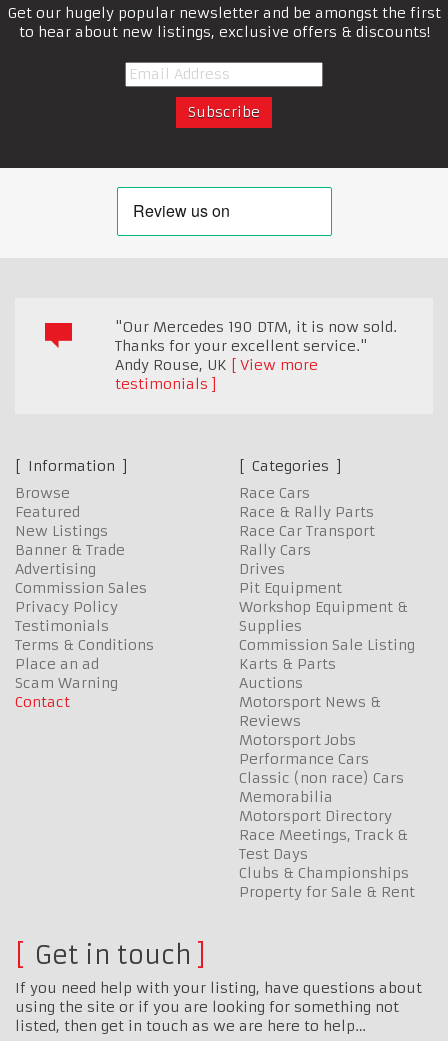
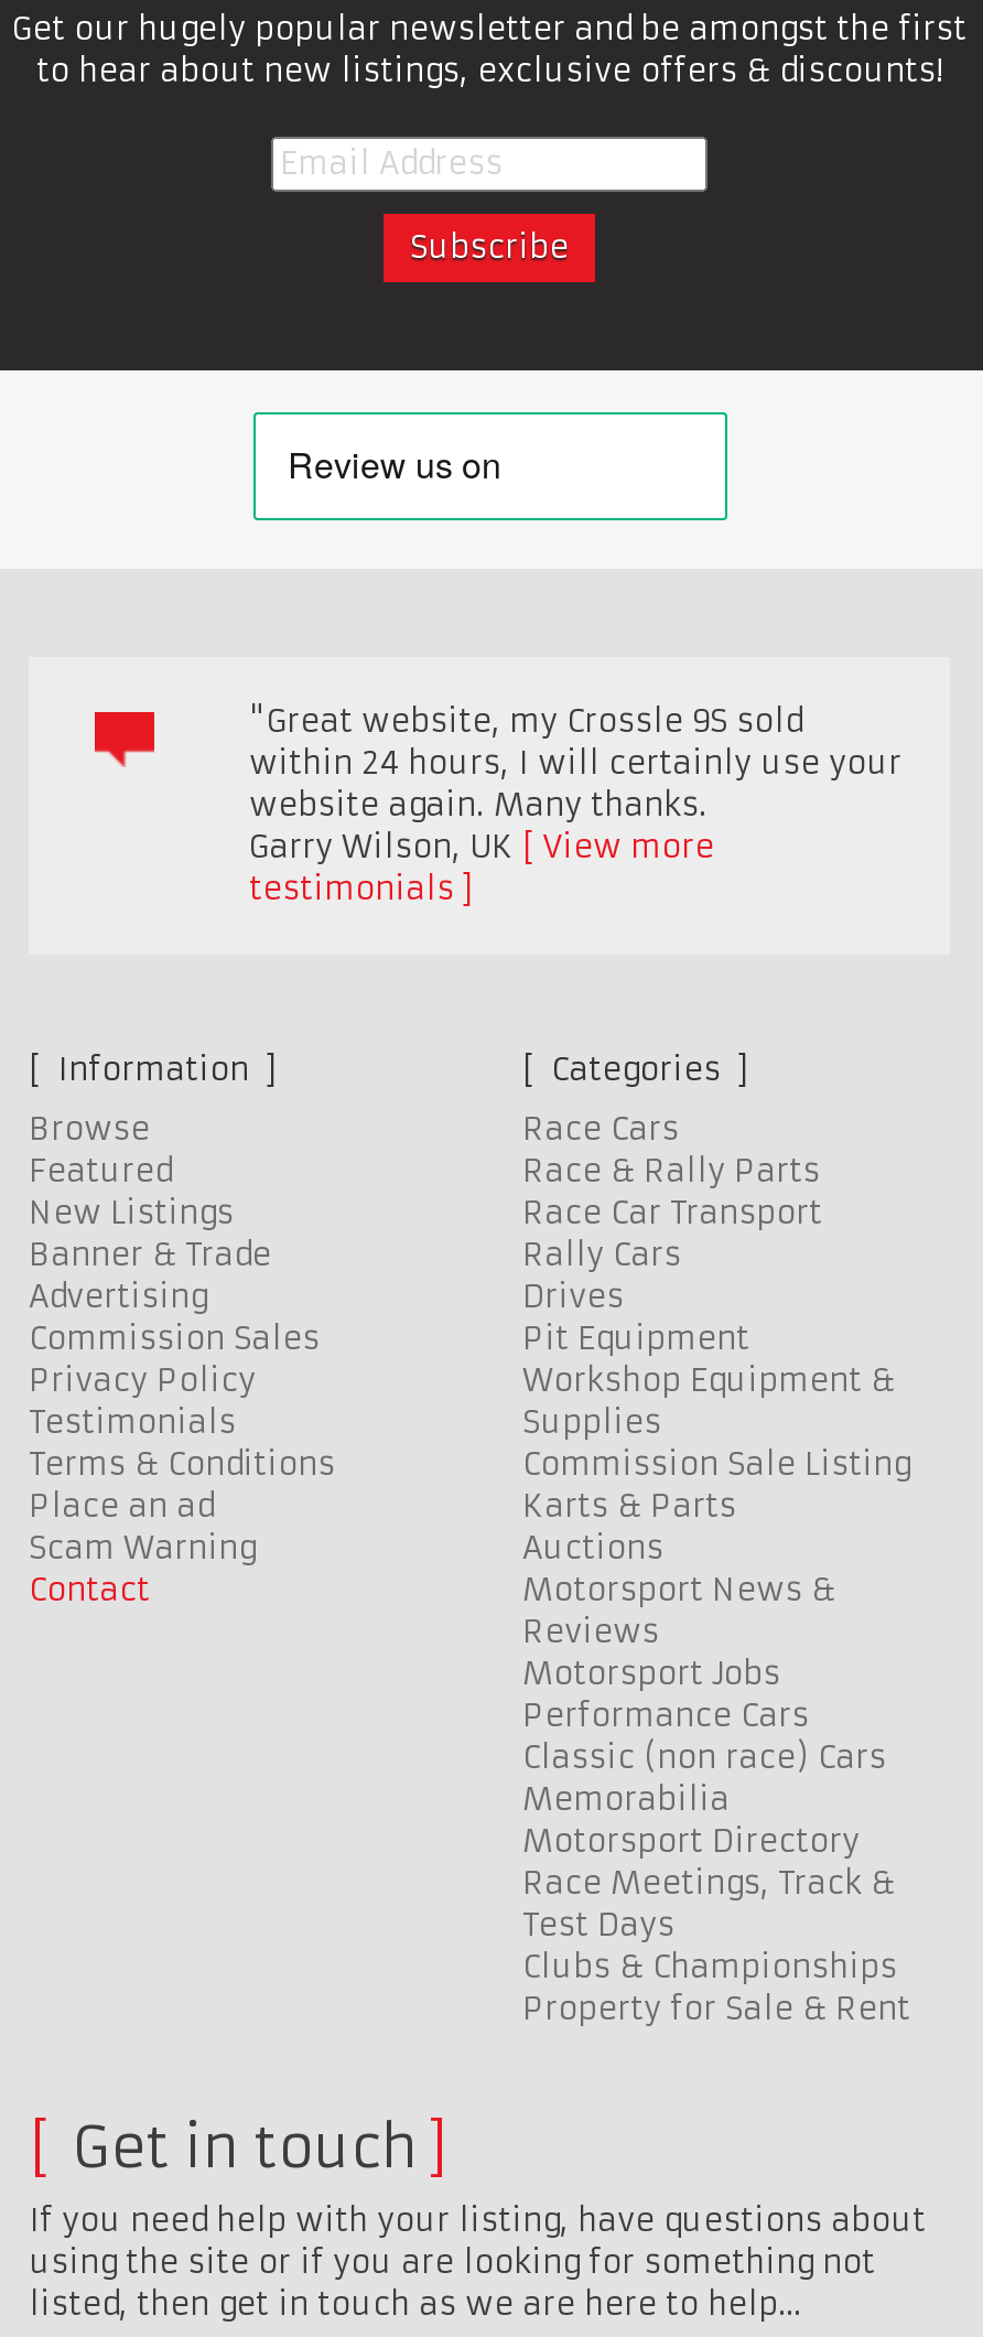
[115,318,397,374] "Our Mercedes 190 DTM, it is now sold. | Thanks for your excellent service." | Andy Rouse, UK View more -> [249,701,901,866] "Great website, my Crossle 9S sold | within 24 hours, I will certainly use your | website again. Many thanks. | Garry Wilson, UK View more

